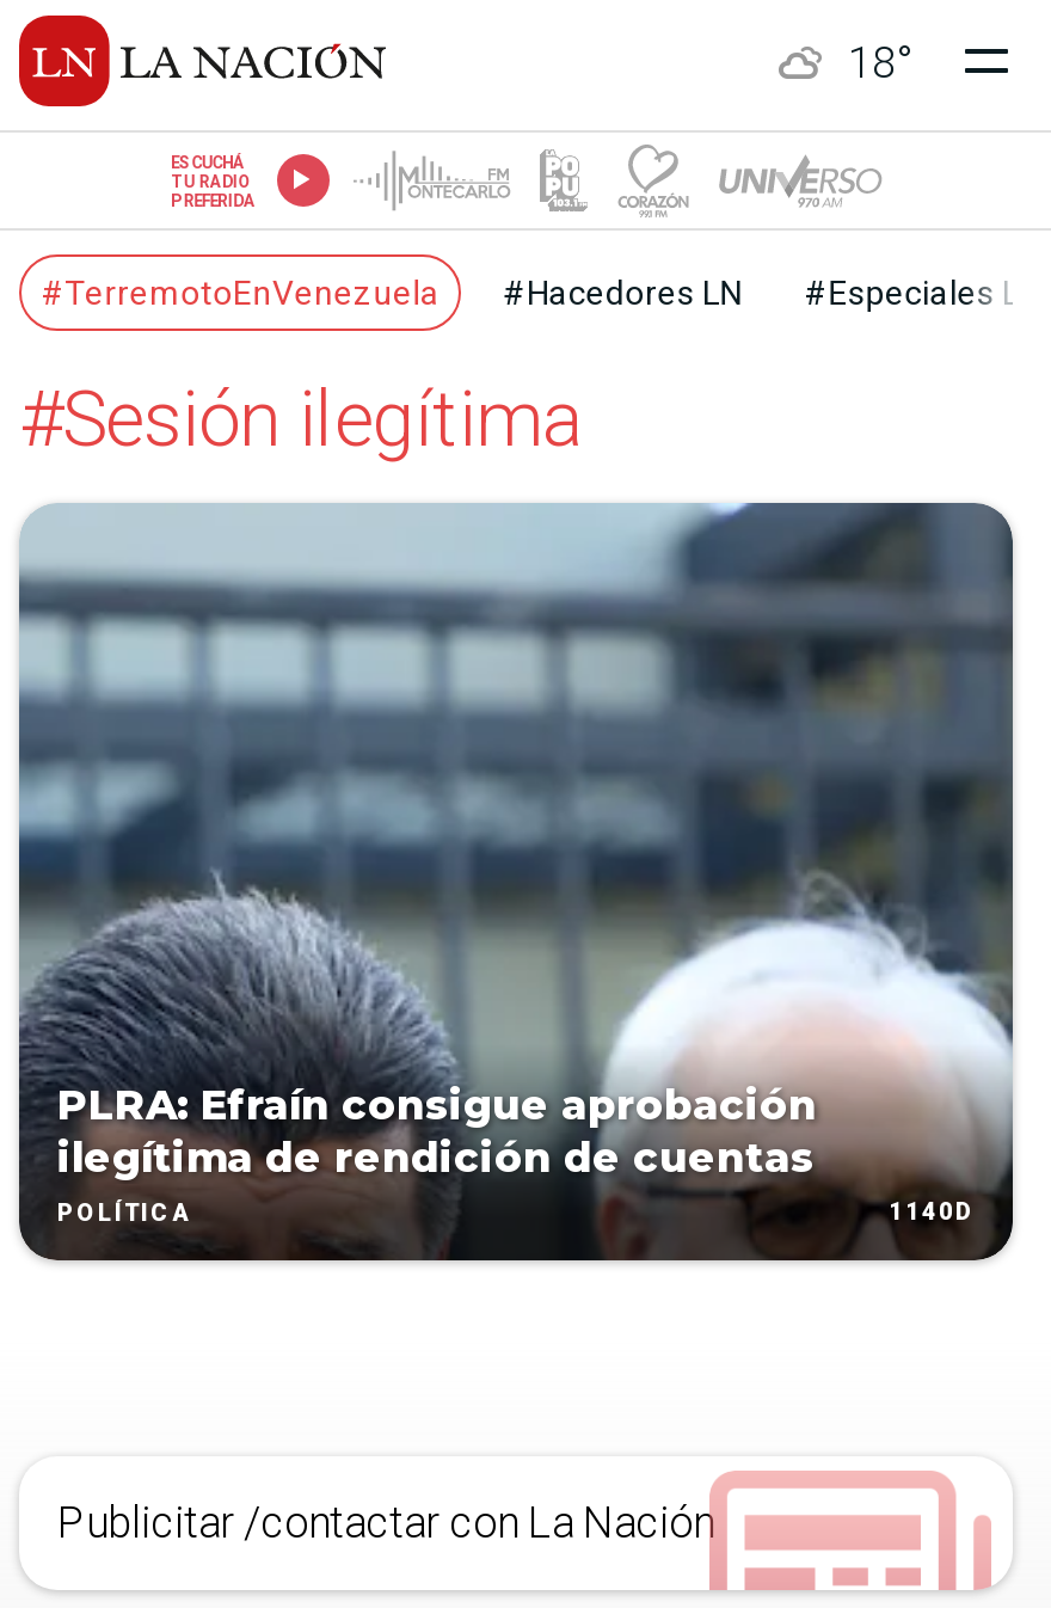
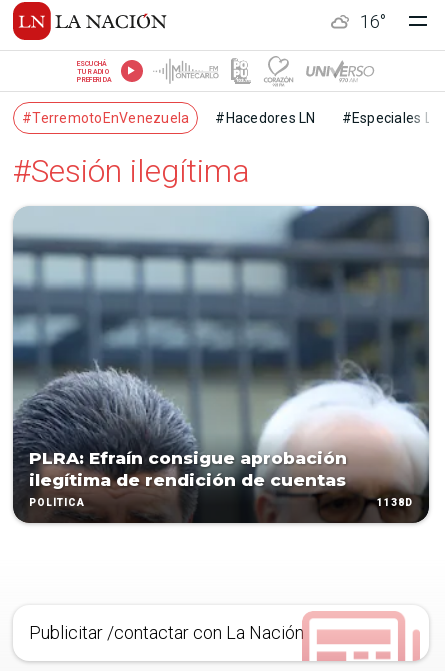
[848,37,910,87] 18° -> [360,11,386,32] 16°
[889,1198,975,1225] 1140D -> [377,497,413,508] 1138D

